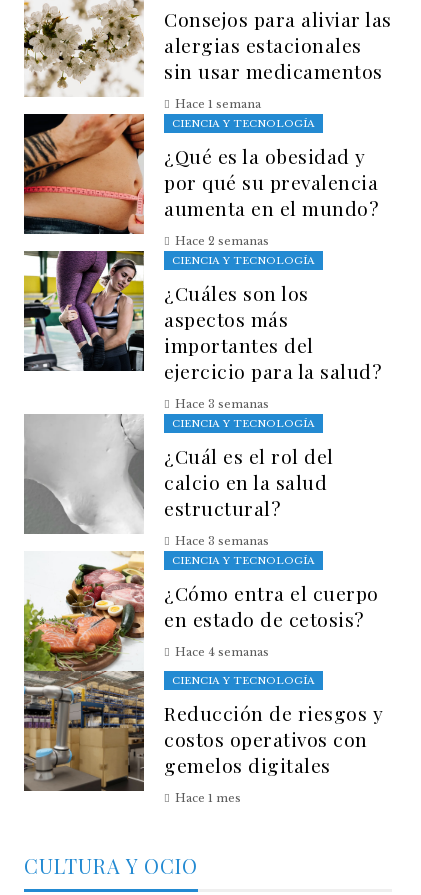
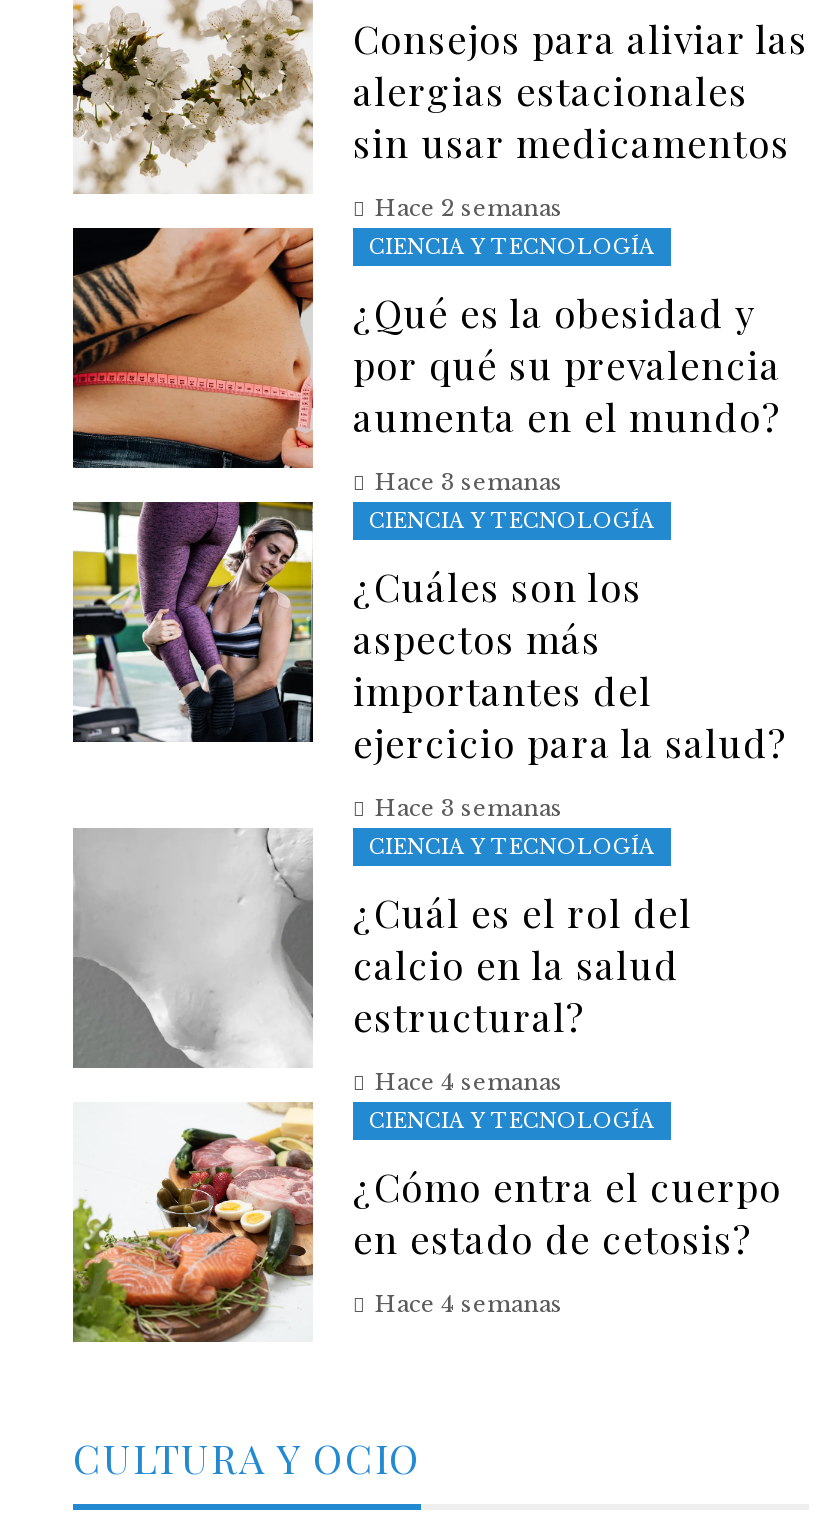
[175,97,261,111] Hace 1 semana -> [375,195,563,223] Hace 2 semanas
[175,234,269,248] Hace 2 semanas -> [375,469,563,497] Hace 3 semanas
[175,534,269,548] Hace 3 semanas -> [375,1069,563,1097] Hace 4 semanas
[23,670,383,805] [image] | CIENCIA Y TECNOLOGÍA | Reducción de riesgos y | costos operativos con | gemelos digitales | Hace 1 mes -> none

